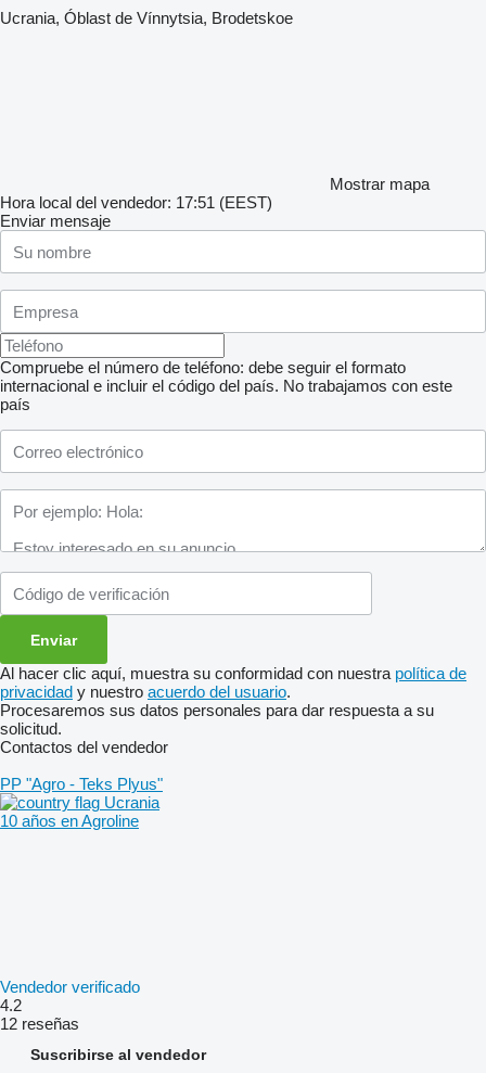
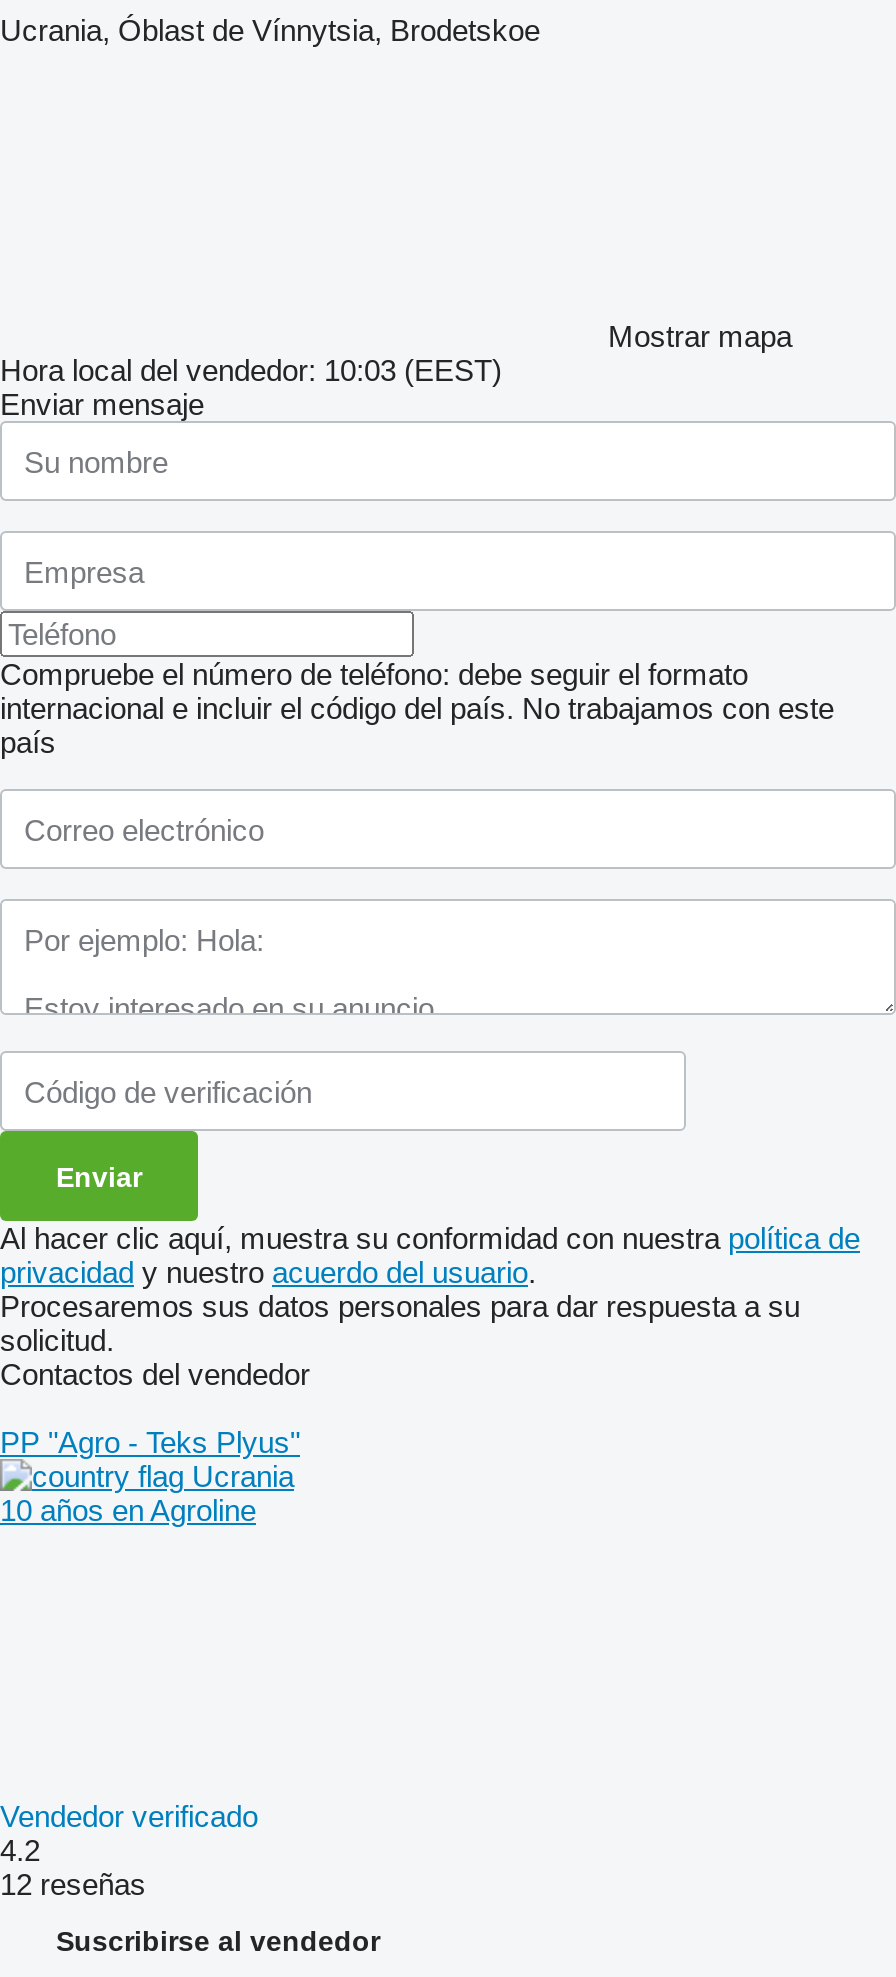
[0,194,272,212] Hora local del vendedor: 17:51 (EEST) -> [0,354,502,388] Hora local del vendedor: 10:03 (EEST)

